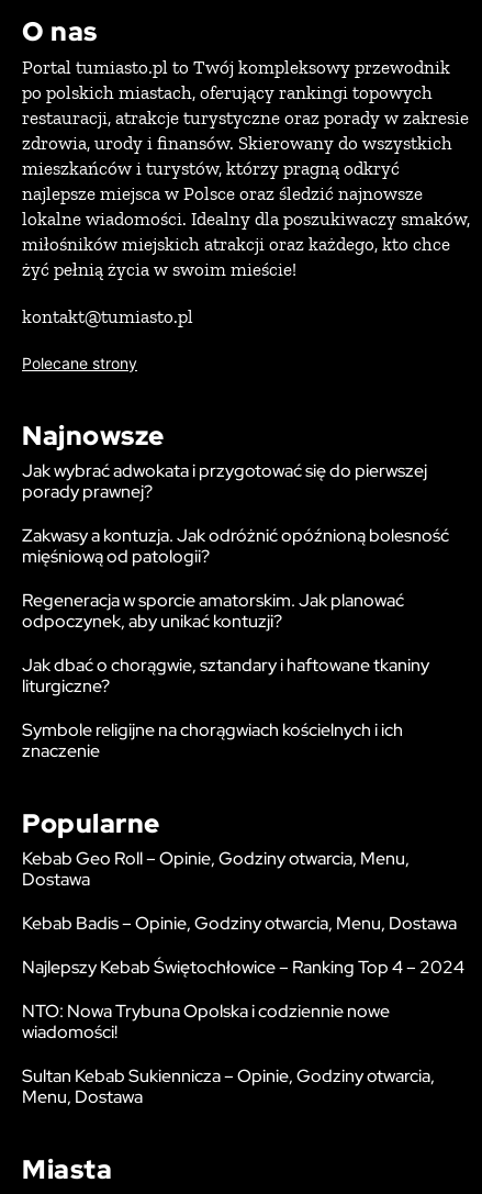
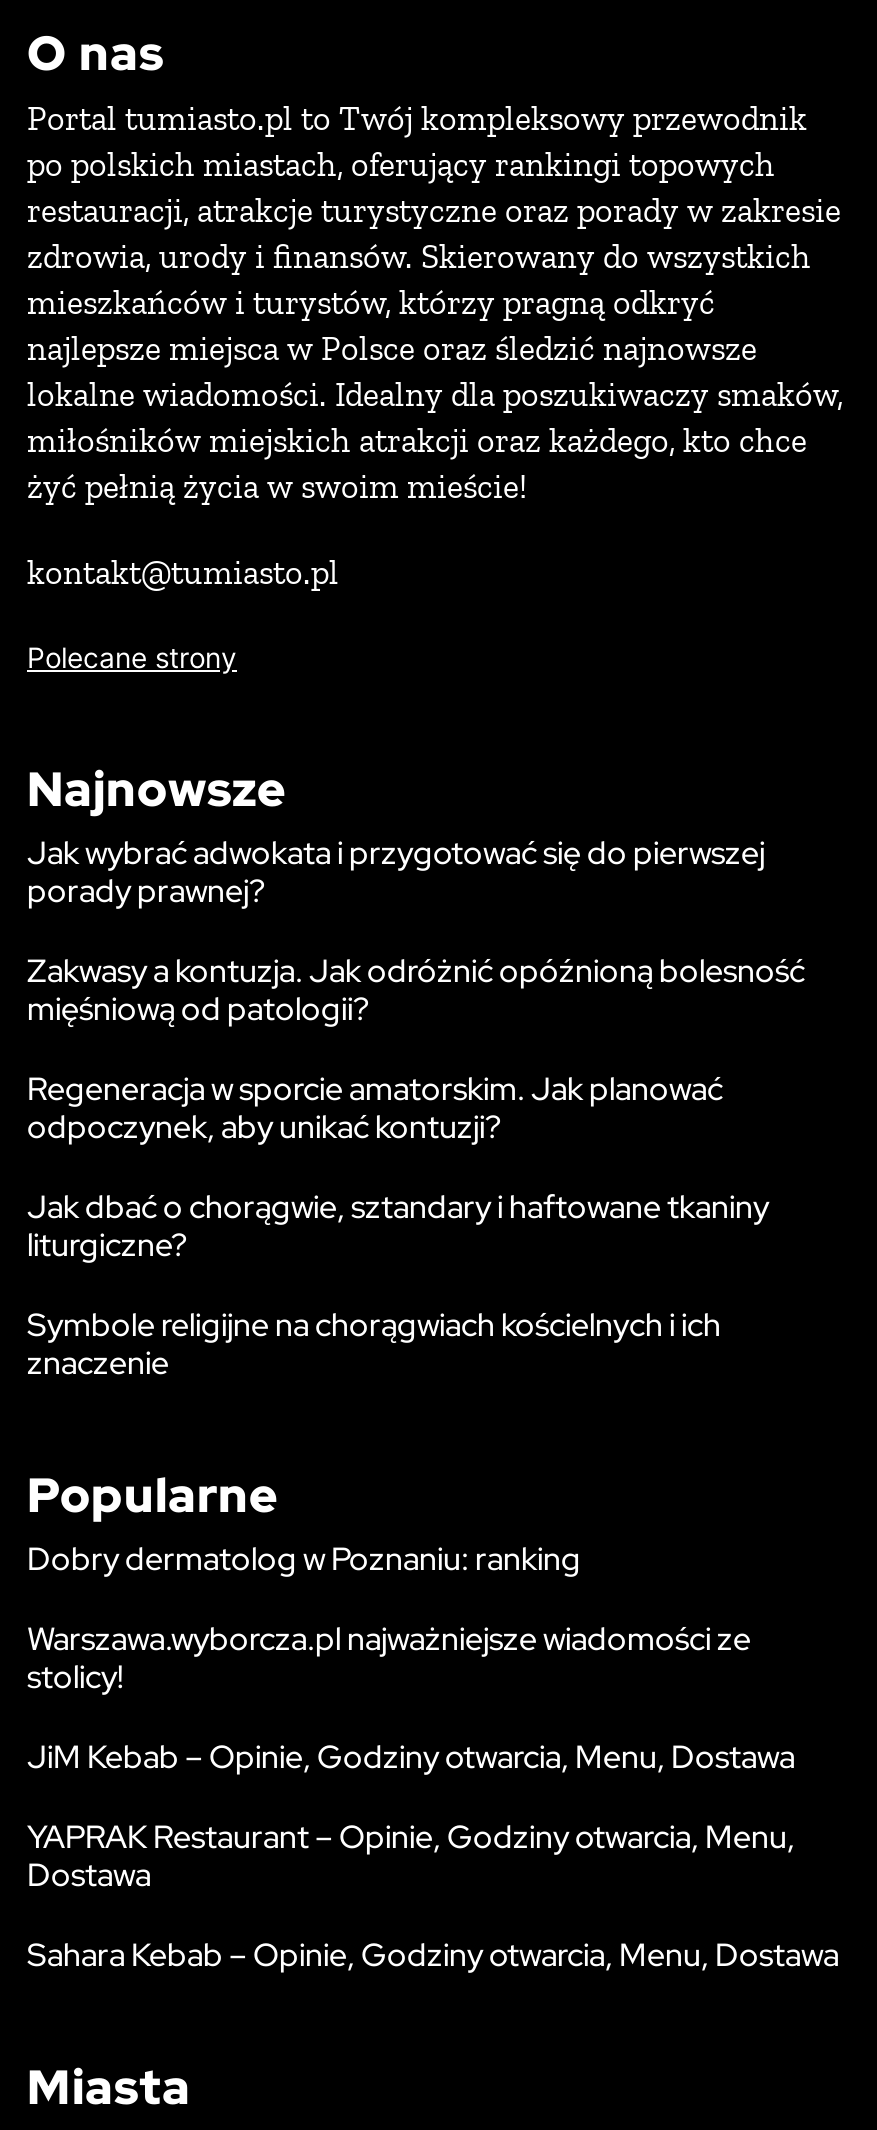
[22,846,410,870] Kebab Geo Roll – Opinie, Godziny otwarcia, Menu, -> [27,1537,795,1857] Dobry dermatolog w Poznaniu: ranking | Warszawa.wyborcza.pl najważniejsze wiadomości ze | stolicy! | JiM Kebab – Opinie, Godziny otwarcia, Menu, Dostawa | YAPRAK Restaurant – Opinie, Godziny otwarcia, Menu,
moved [22,867,90,890] -> [27,1853,151,1895]: Dostawa
[22,911,464,1108] Kebab Badis – Opinie, Godziny otwarcia, Menu, Dostawa | Najlepszy Kebab Świętochłowice – Ranking Top 4 – 2024 | NTO: Nowa Trybuna Opolska i codziennie nowe | wiadomości! | Sultan Kebab Sukiennicza – Opinie, Godziny otwarcia, | Menu, Dostawa -> [27,1933,839,1975] Sahara Kebab – Opinie, Godziny otwarcia, Menu, Dostawa

